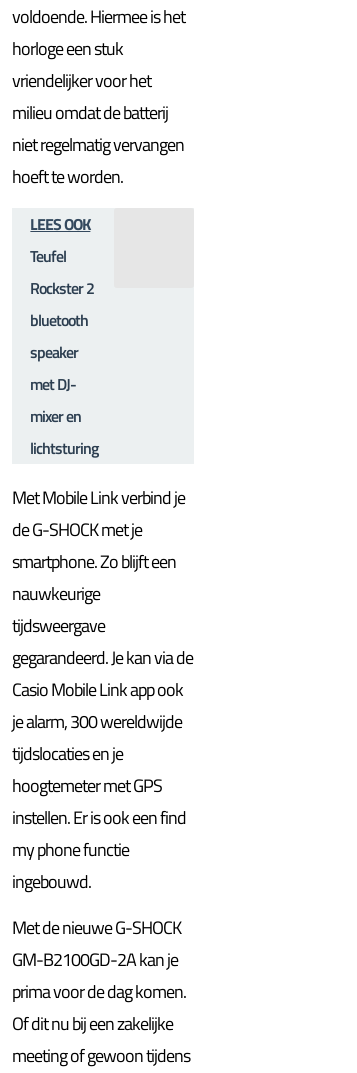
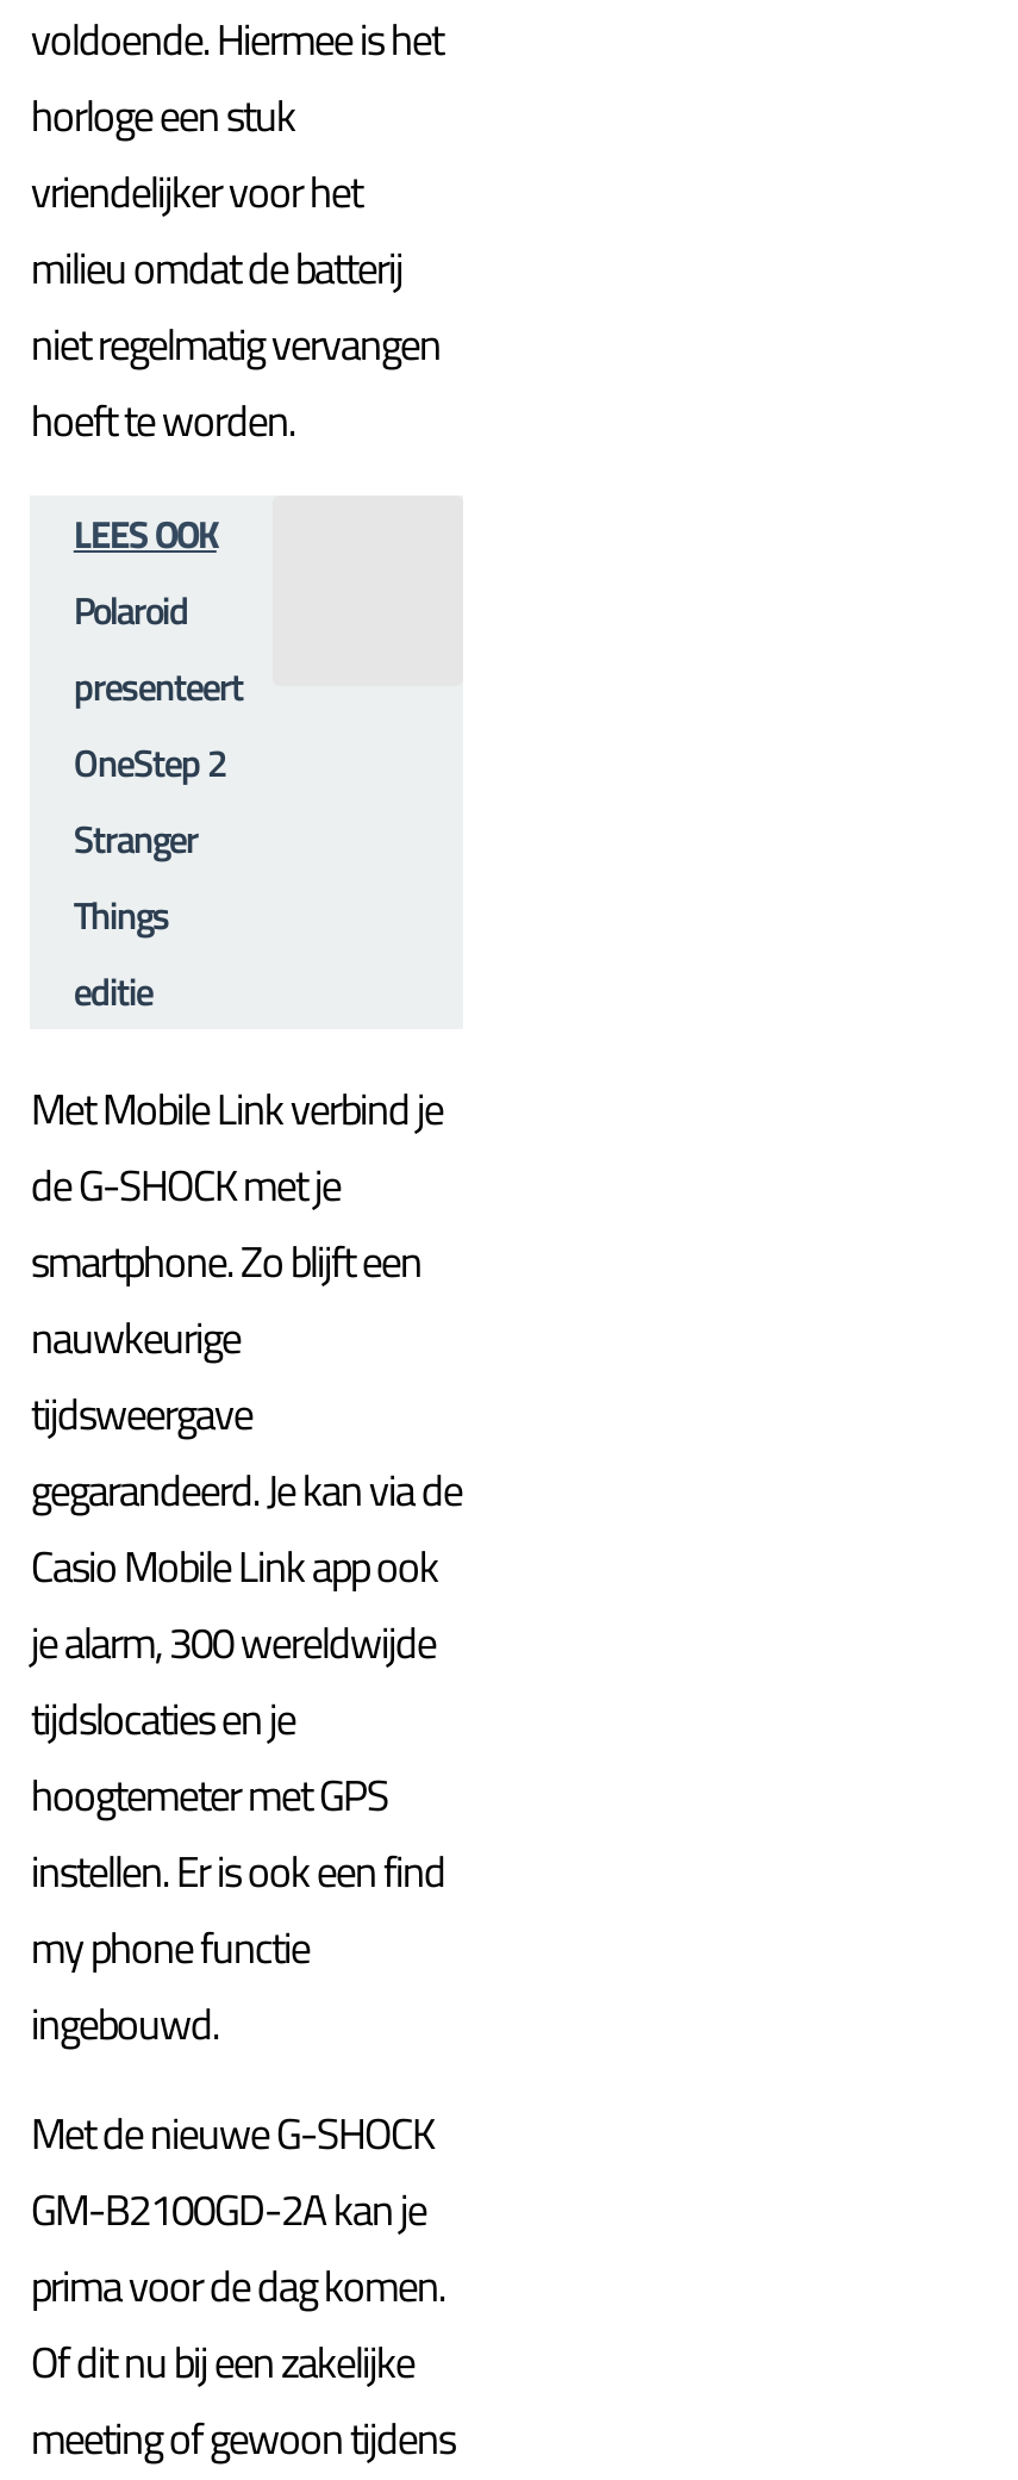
[30,244,98,460] Teufel | Rockster 2 | bluetooth | speaker | met DJ- | mixer en | lichtsturing -> [74,581,243,1019] Polaroid | presenteert | OneStep 2 | Stranger | Things | editie

